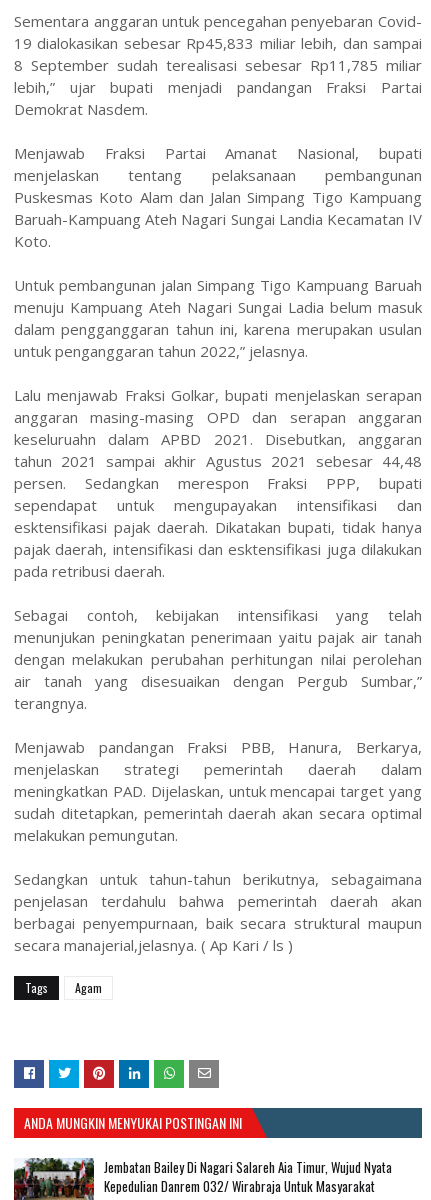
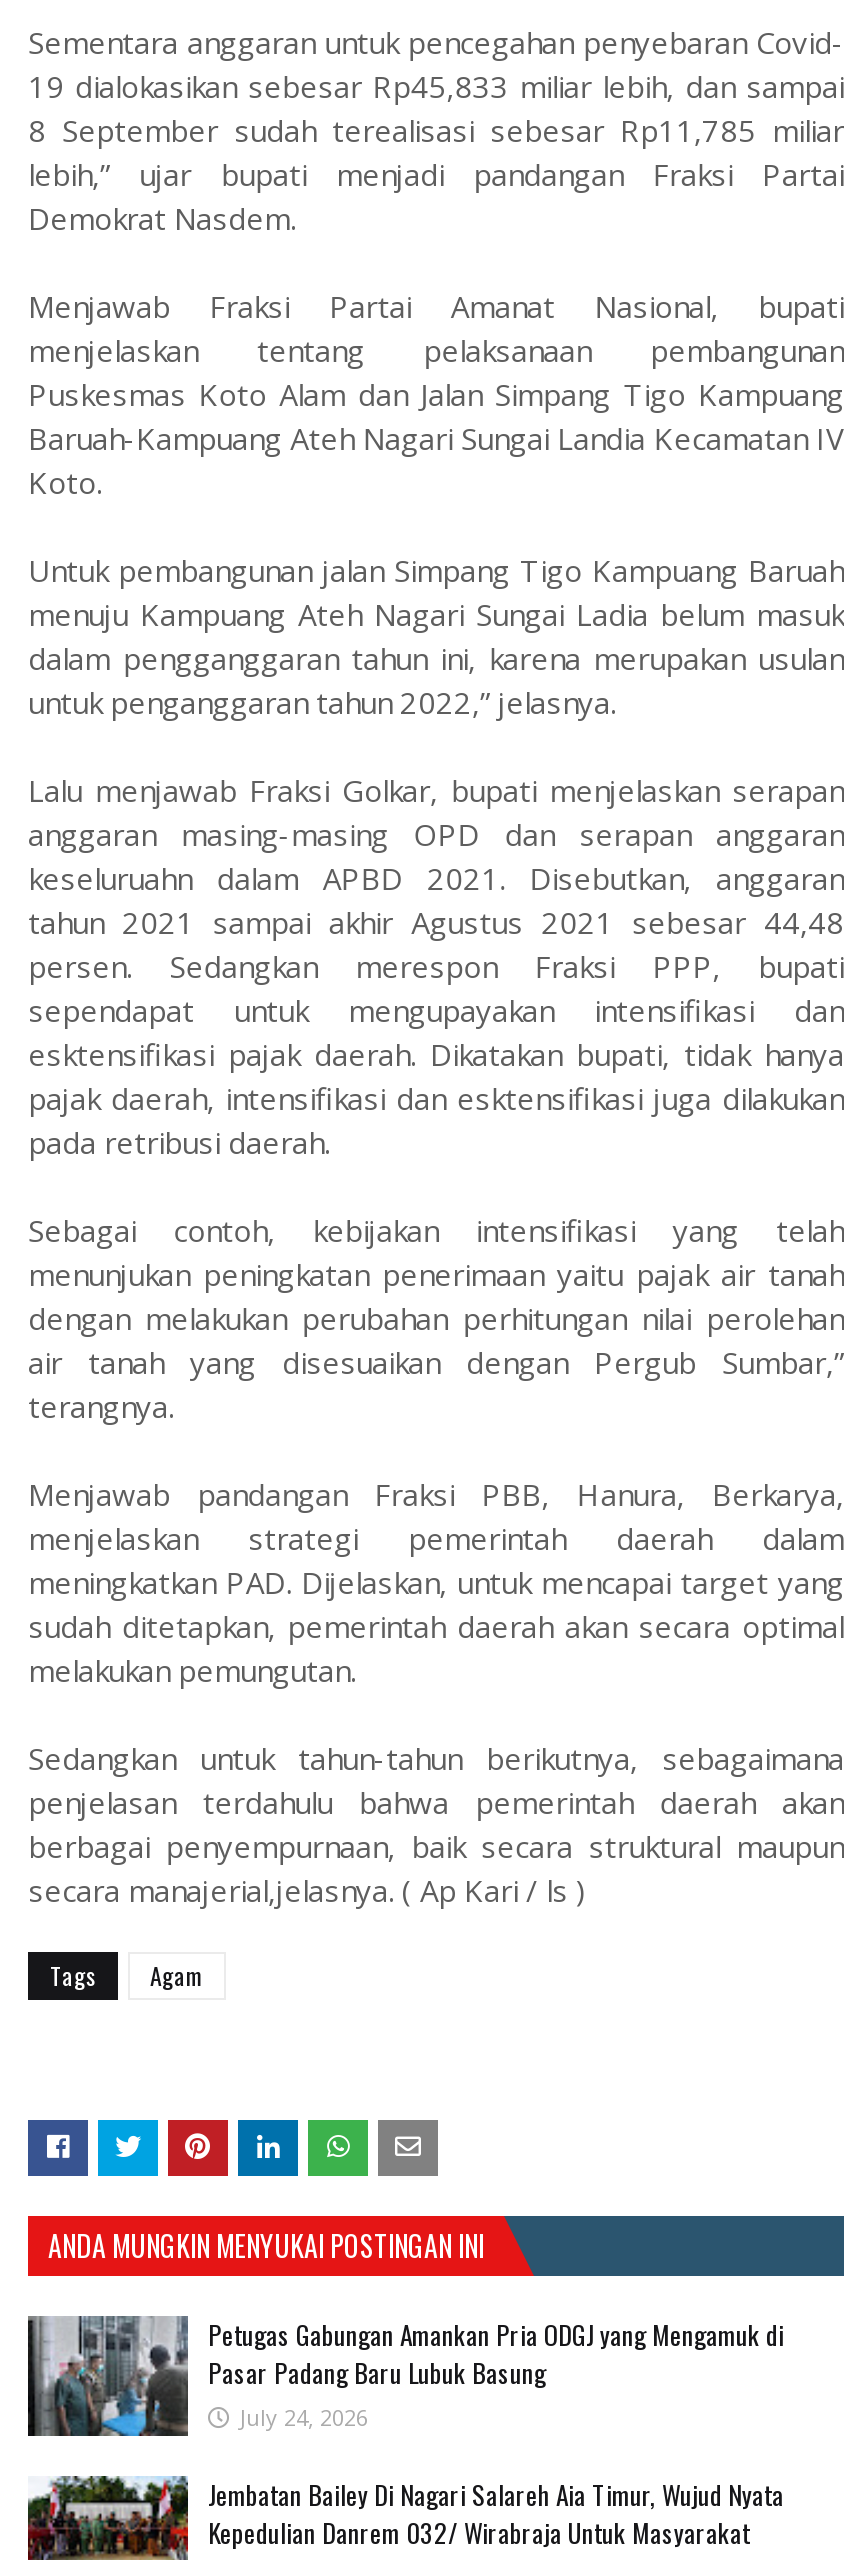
none -> [26,2314,784,2438] [image] | Petugas Gabungan Amankan Pria ODGJ yang Mengamuk di | Pasar Padang Baru Lubuk Basung | July 24, 2026

